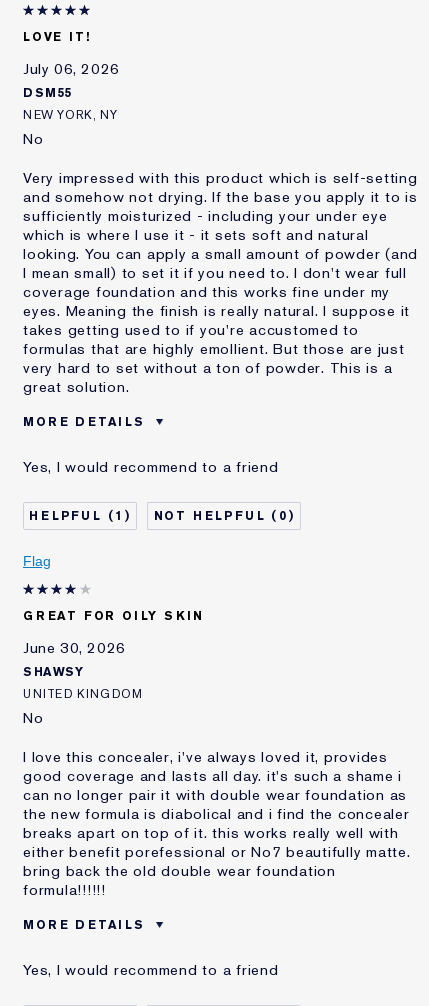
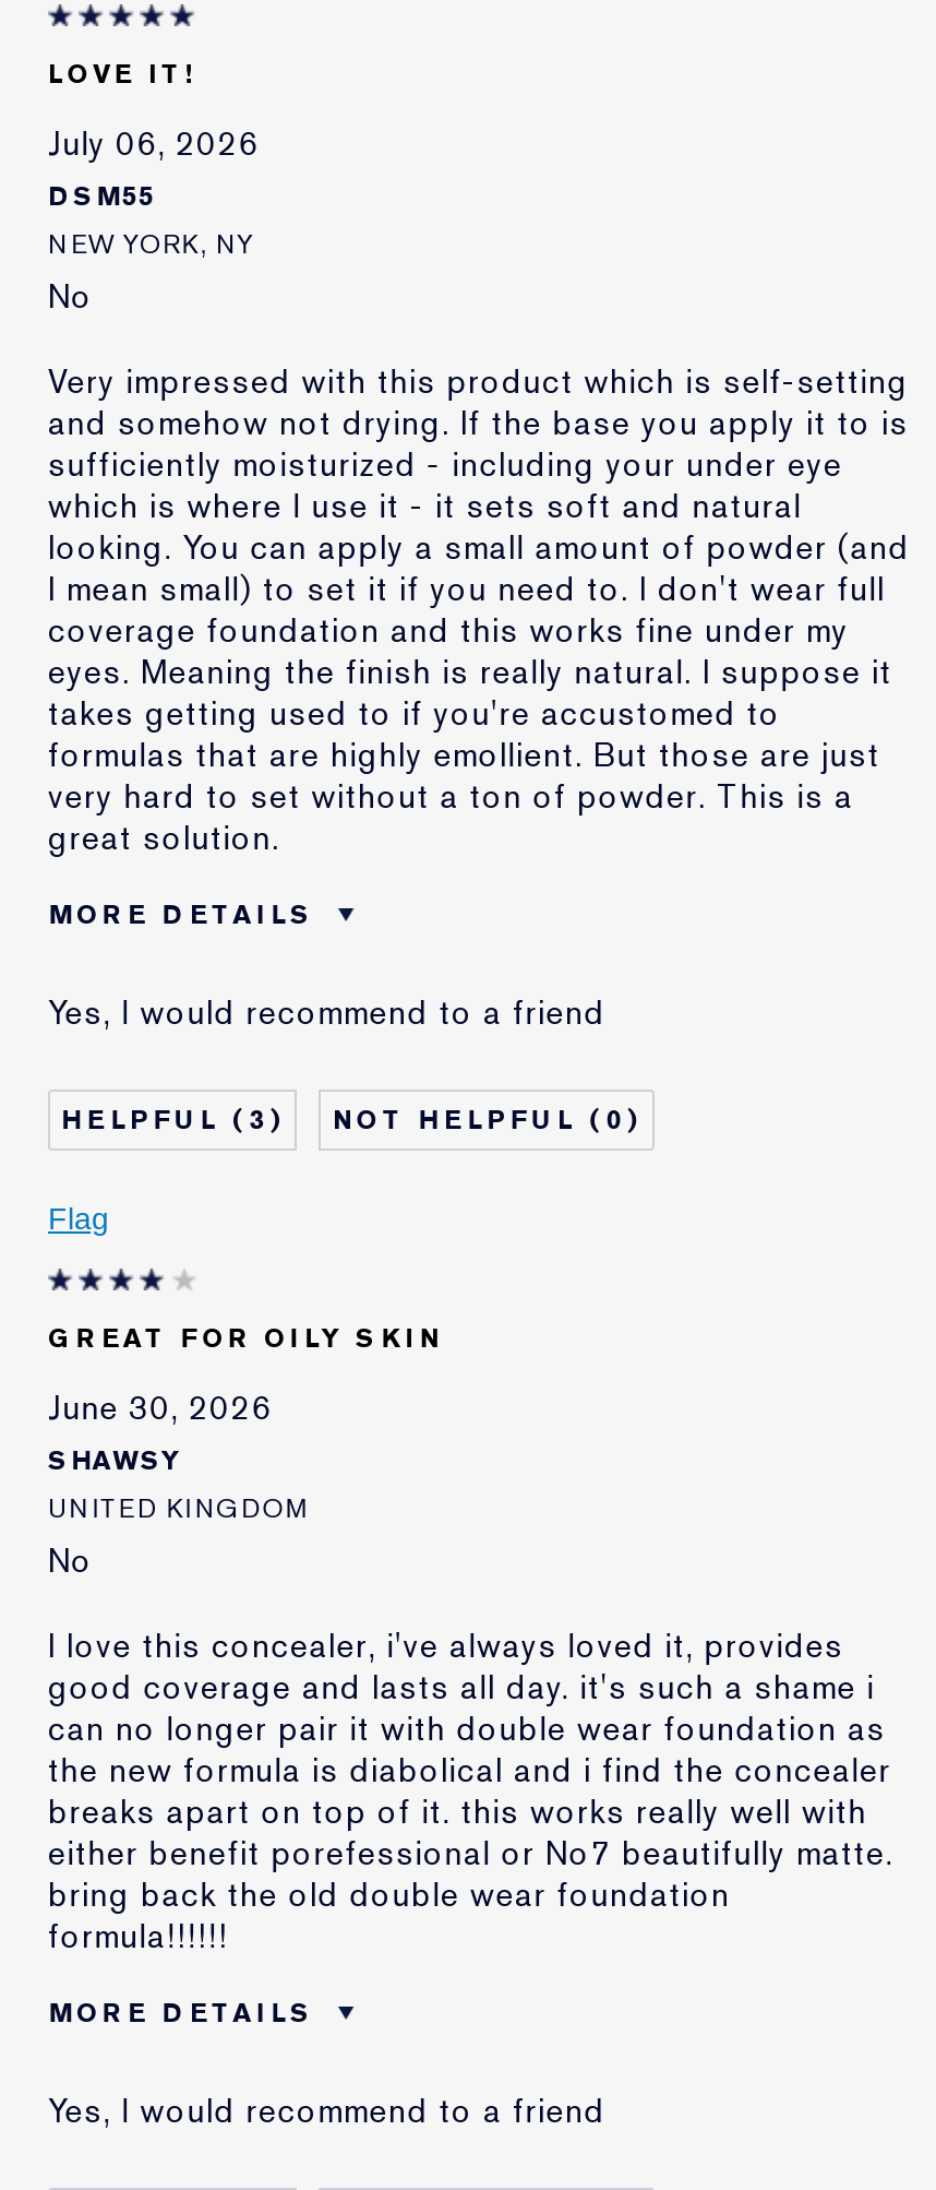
[115,508,124,524] 1 -> [249,1102,269,1137] 3

